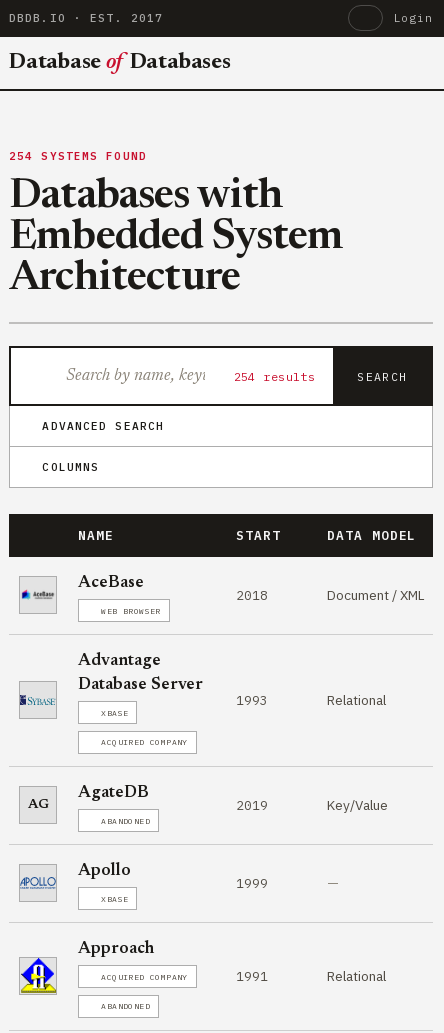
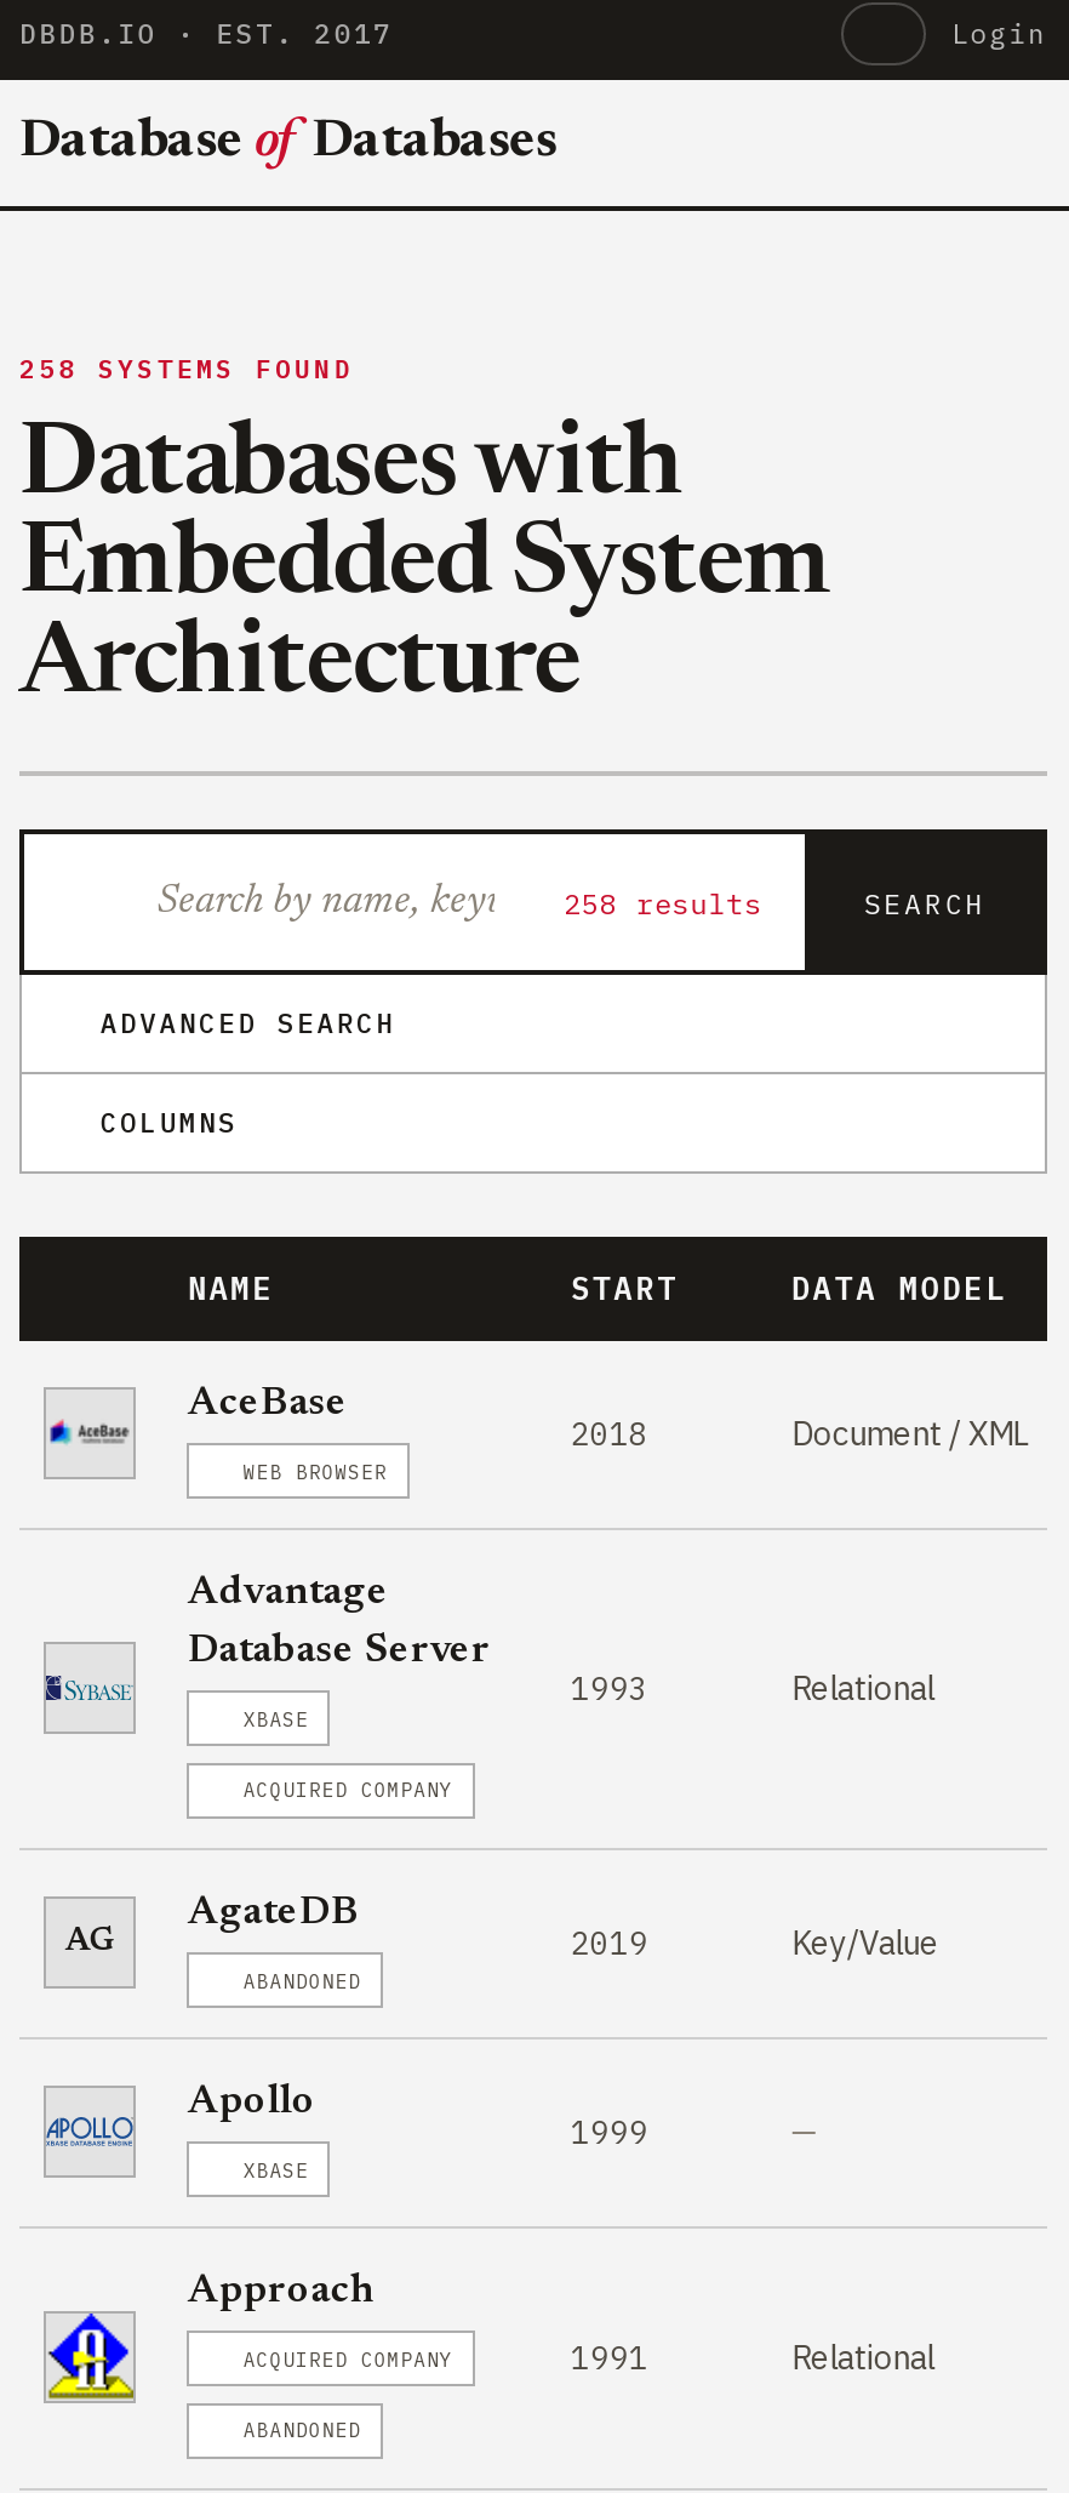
[9,149,147,163] 254 SYSTEMS FOUND -> [19,351,354,385] 258 SYSTEMS FOUND
[233,369,316,384] 254 results -> [564,885,763,921] 258 results

